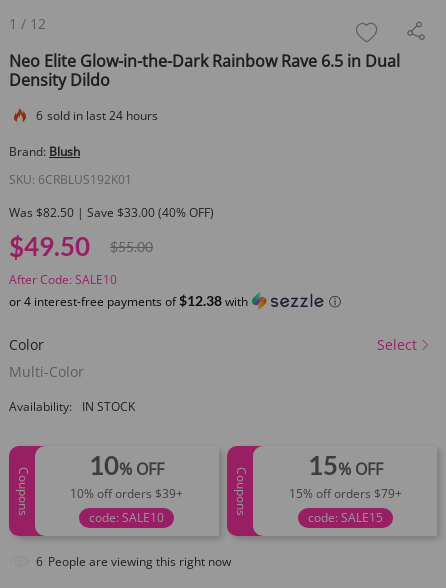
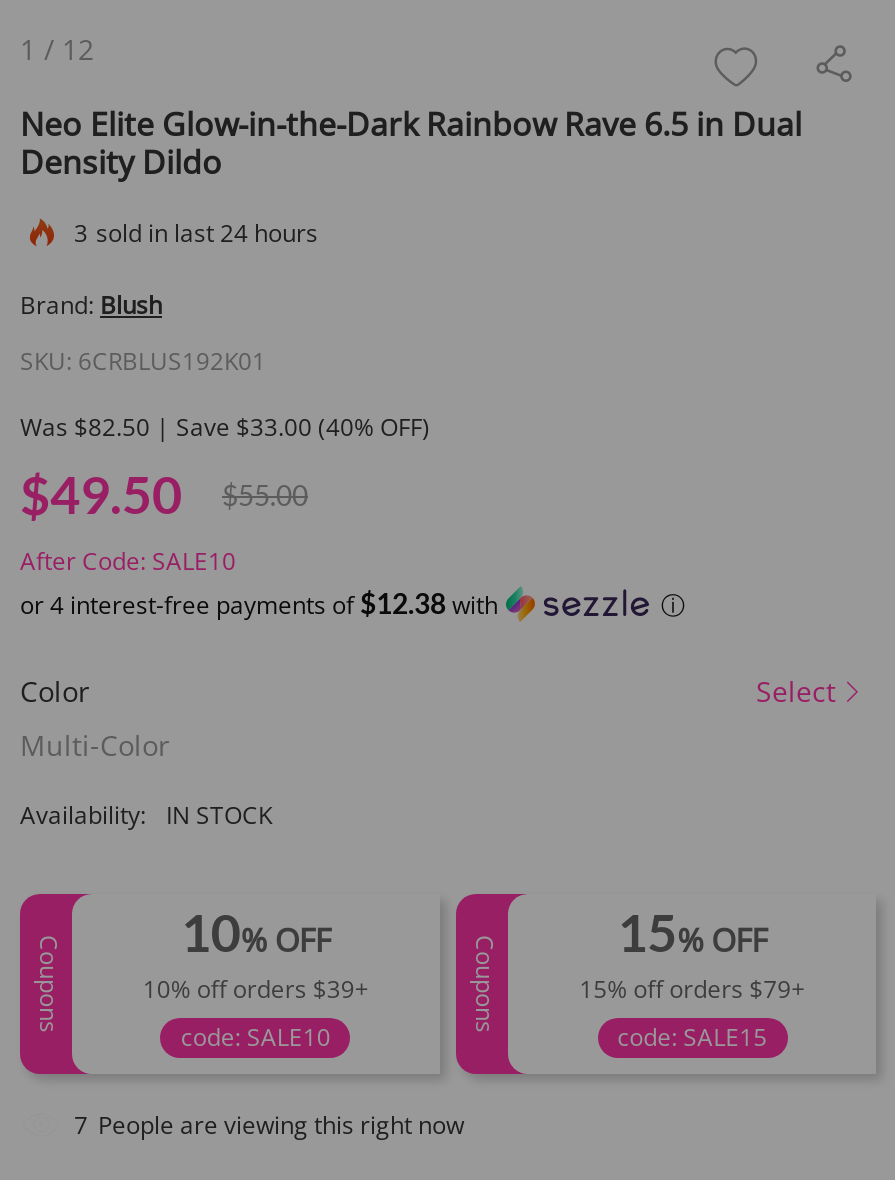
[36,107,43,124] 6 -> [74,217,88,251] 3
[36,553,43,570] 6 -> [74,1109,88,1143] 7

